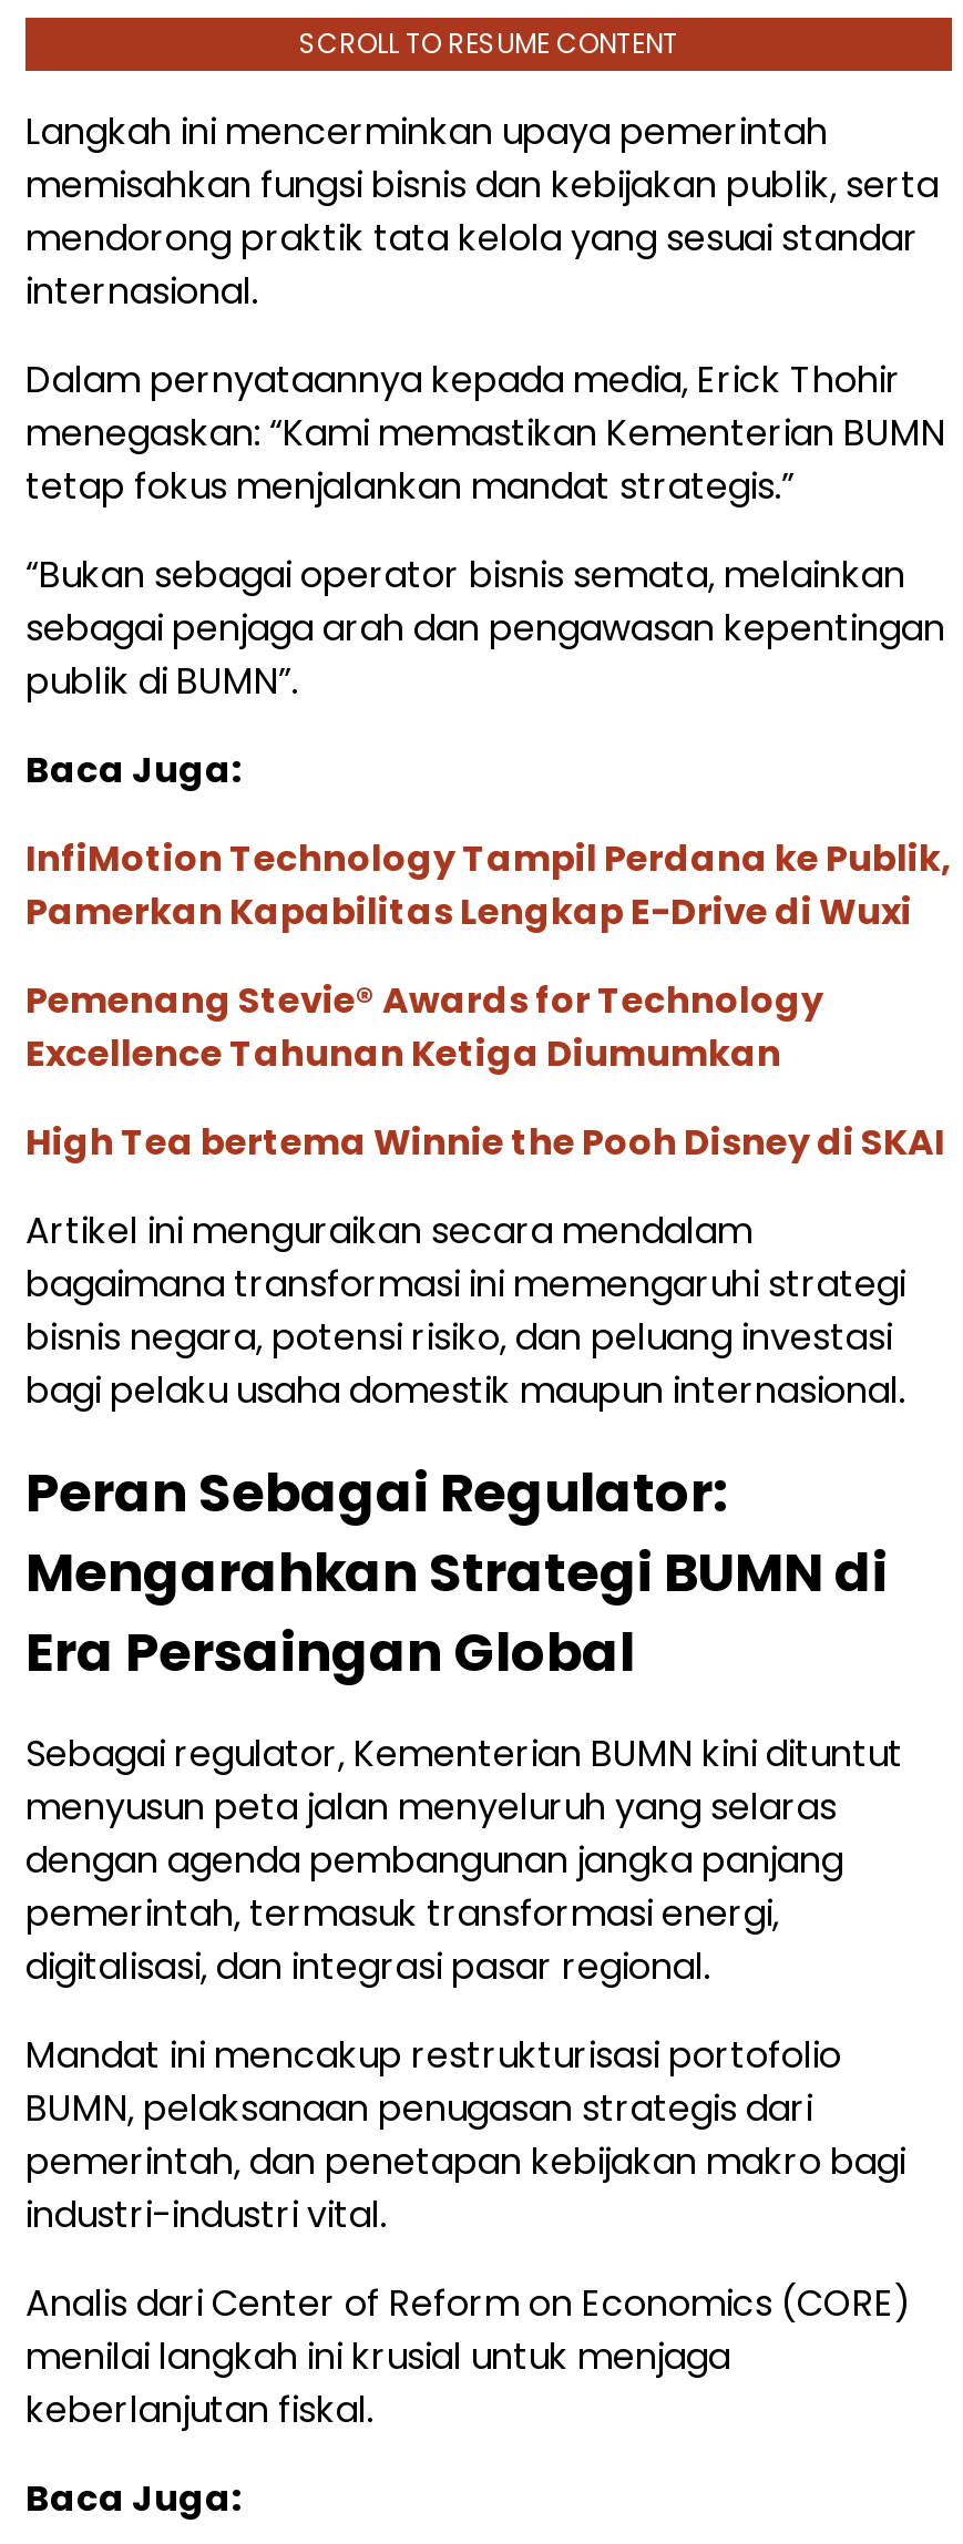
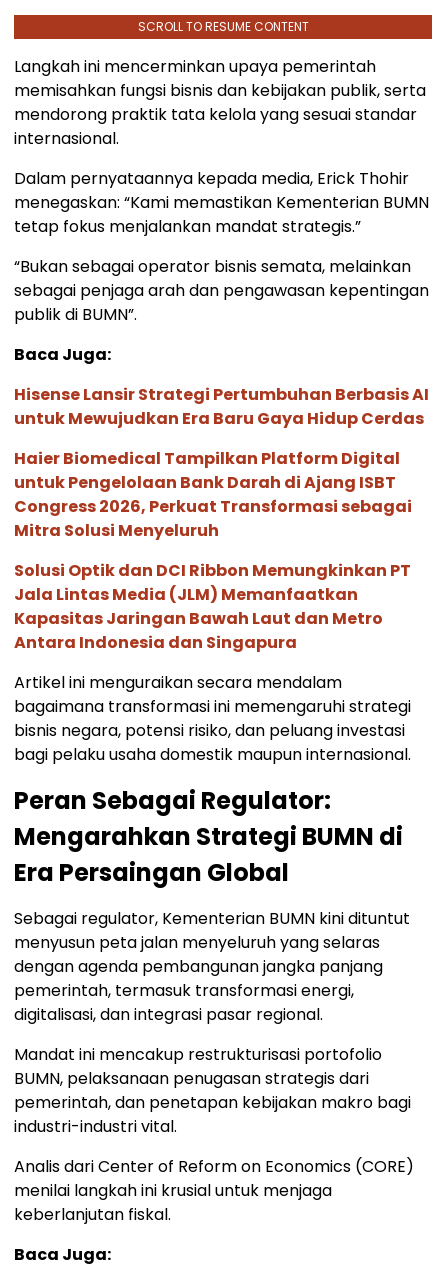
[25,834,952,938] InfiMotion Technology Tampil Perdana ke Publik, | Pamerkan Kapabilitas Lengkap E-Drive di Wuxi -> [14,383,429,430] Hisense Lansir Strategi Pertumbuhan Berbasis AI | untuk Mewujudkan Era Baru Gaya Hidup Cerdas
[25,976,823,1080] Pemenang Stevie® Awards for Technology | Excellence Tahunan Ketiga Diumumkan -> [14,447,412,542] Haier Biomedical Tampilkan Platform Digital | untuk Pengelolaan Bank Darah di Ajang ISBT | Congress 2026, Perkuat Transformasi sebagai | Mitra Solusi Menyeluruh
[25,1118,945,1169] High Tea bertema Winnie the Pooh Disney di SKAI -> [14,559,411,654] Solusi Optik dan DCI Ribbon Memungkinkan PT | Jala Lintas Media (JLM) Memanfaatkan | Kapasitas Jaringan Bawah Laut dan Metro | Antara Indonesia dan Singapura

